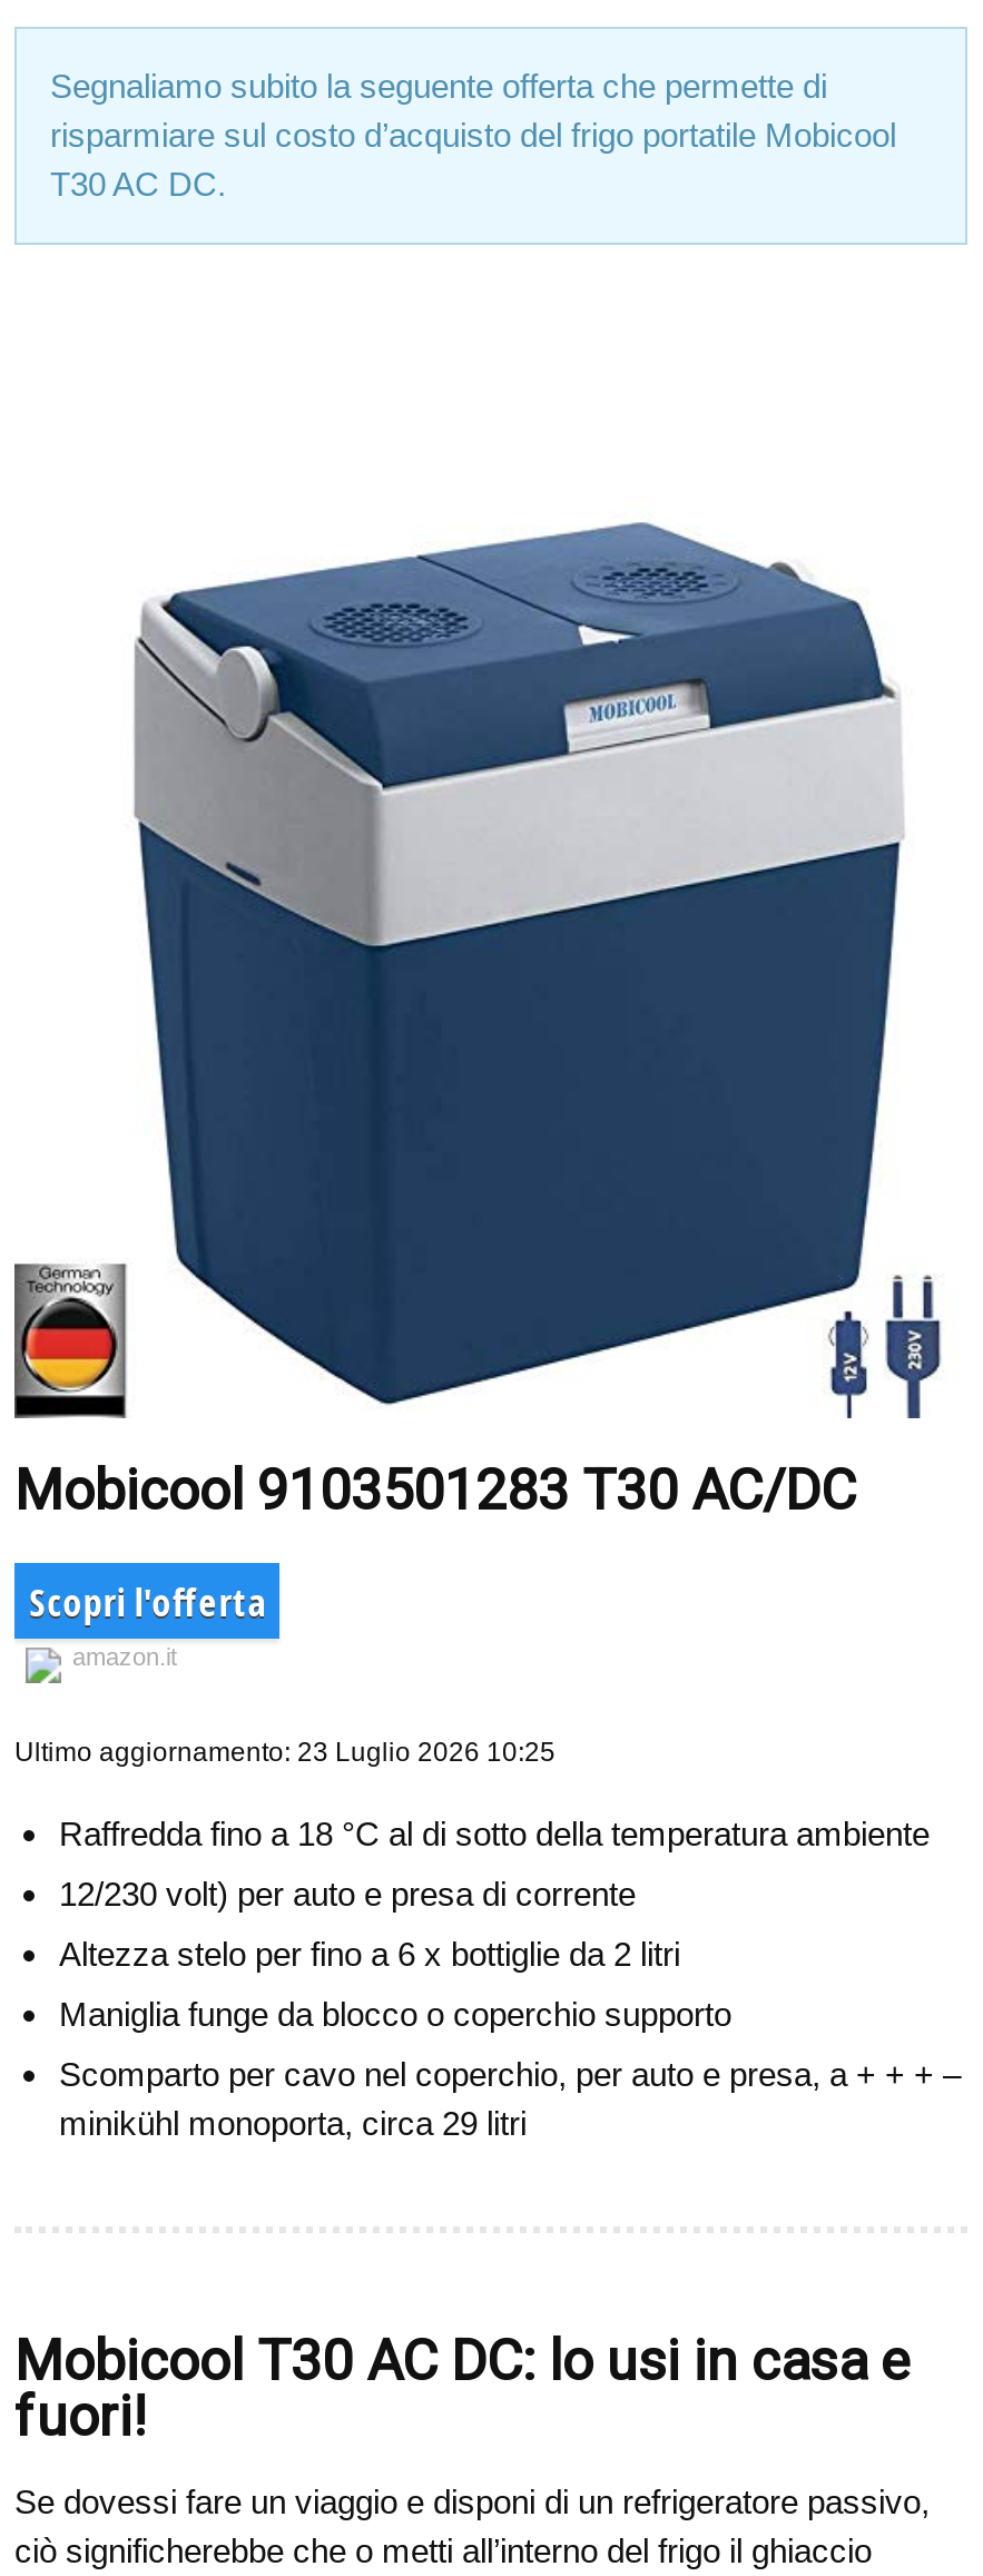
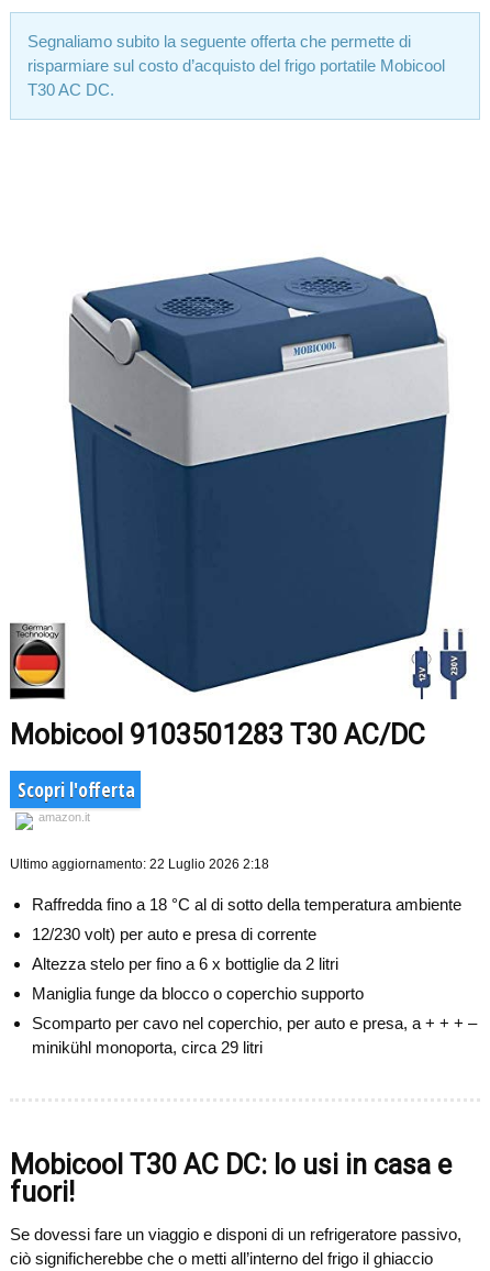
[14,1737,556,1768] Ultimo aggiornamento: 23 Luglio 2026 10:25 -> [10,857,269,872] Ultimo aggiornamento: 22 Luglio 2026 2:18

